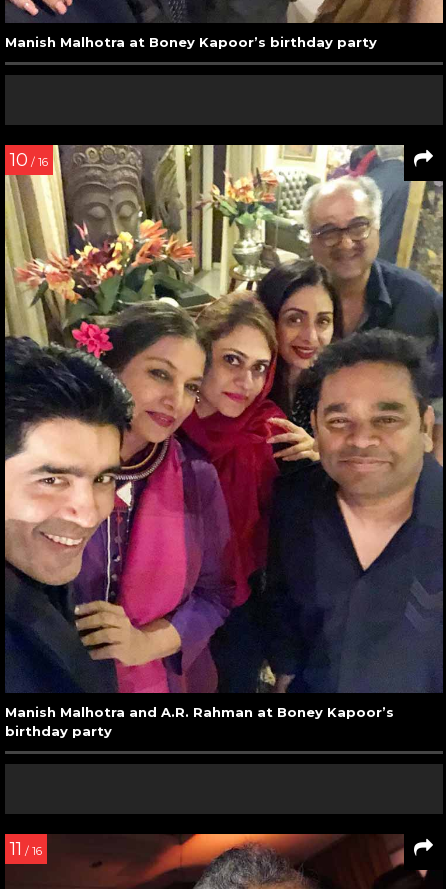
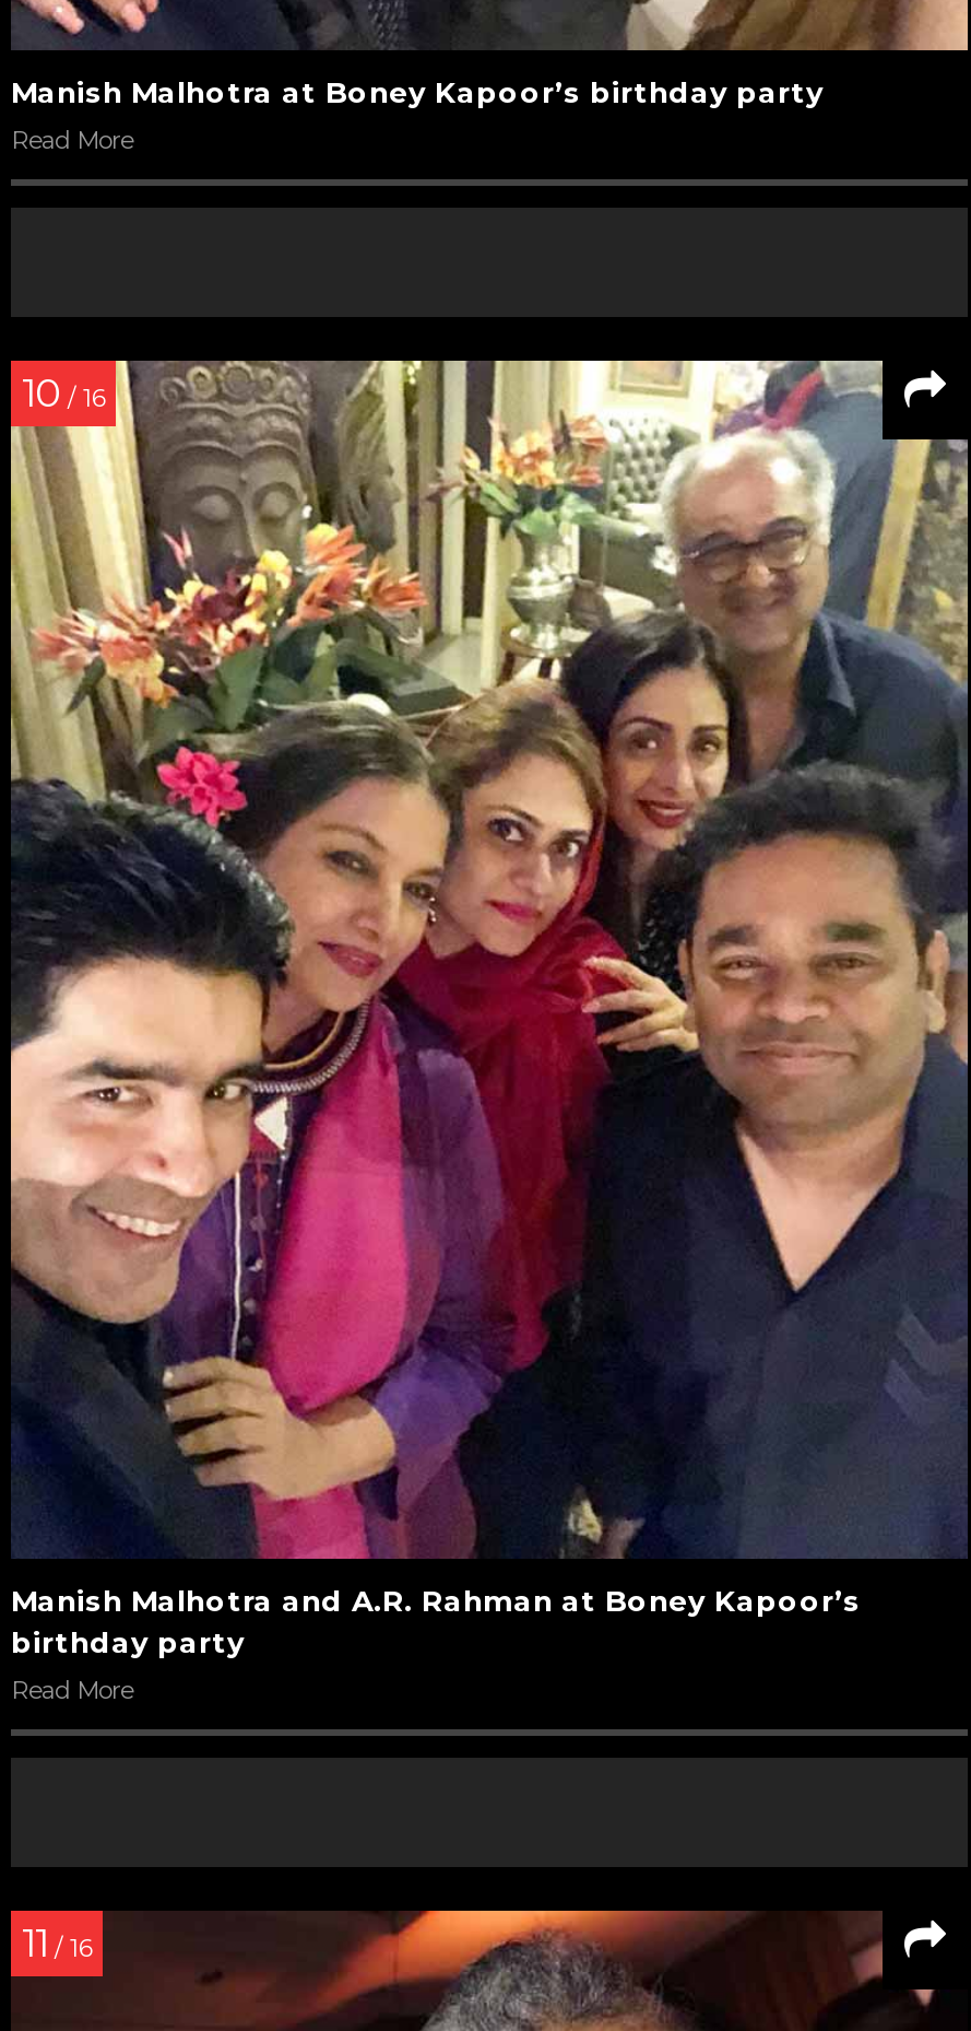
none -> [11,125,133,155] Read More
none -> [11,1674,133,1705] Read More

